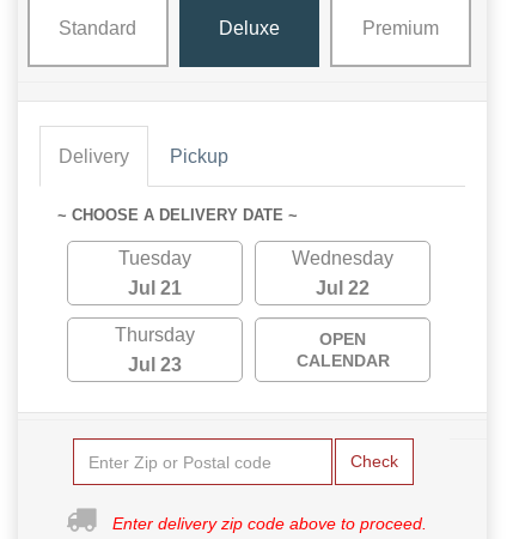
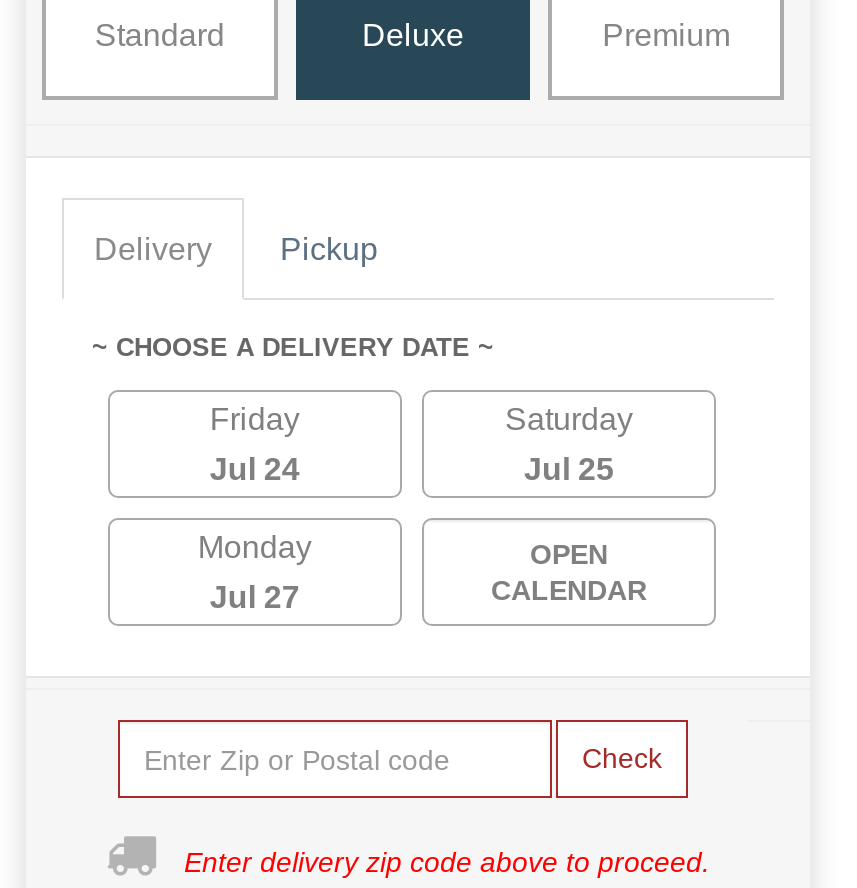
[118,248,191,269] Tuesday -> [210,403,300,437] Friday
[292,248,393,269] Wednesday -> [505,403,633,437] Saturday
[128,278,182,299] Jul 21 -> [210,453,300,487] Jul 24
[316,278,370,299] Jul 22 -> [524,453,614,487] Jul 25
[115,325,195,345] Thursday -> [198,531,312,565] Monday
[128,355,182,375] Jul 23 -> [210,581,300,615] Jul 27

